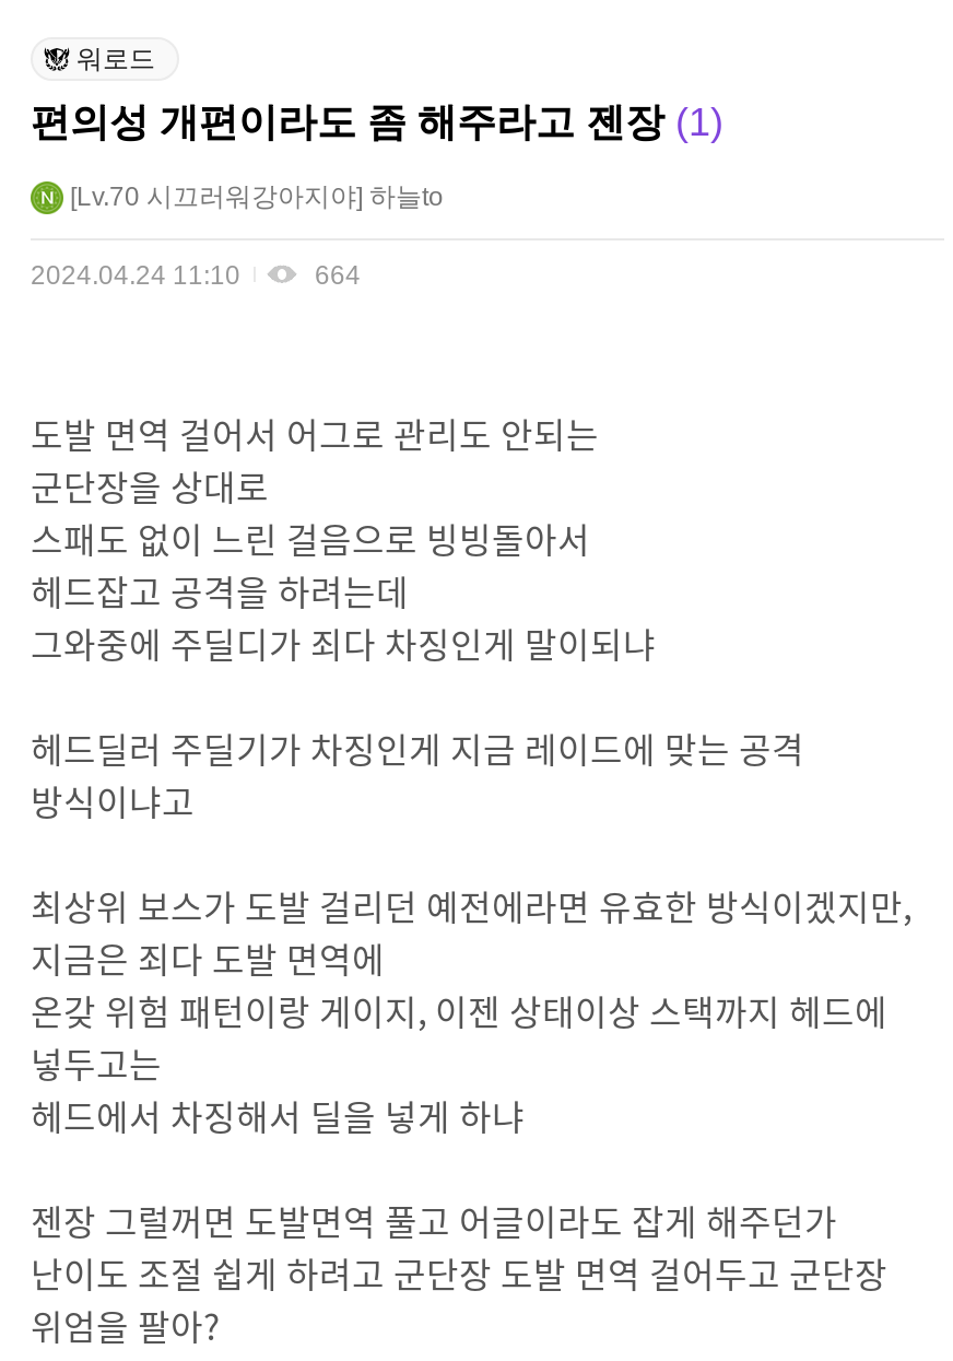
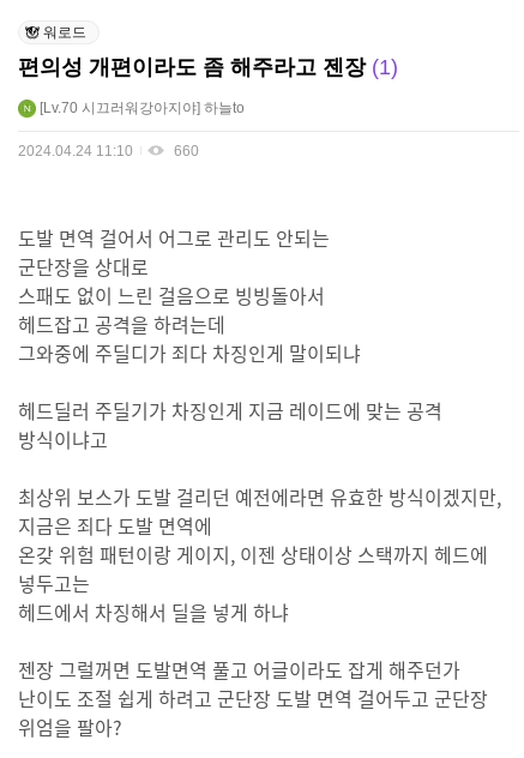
[308,260,361,291] 664 -> [170,143,199,160] 660

